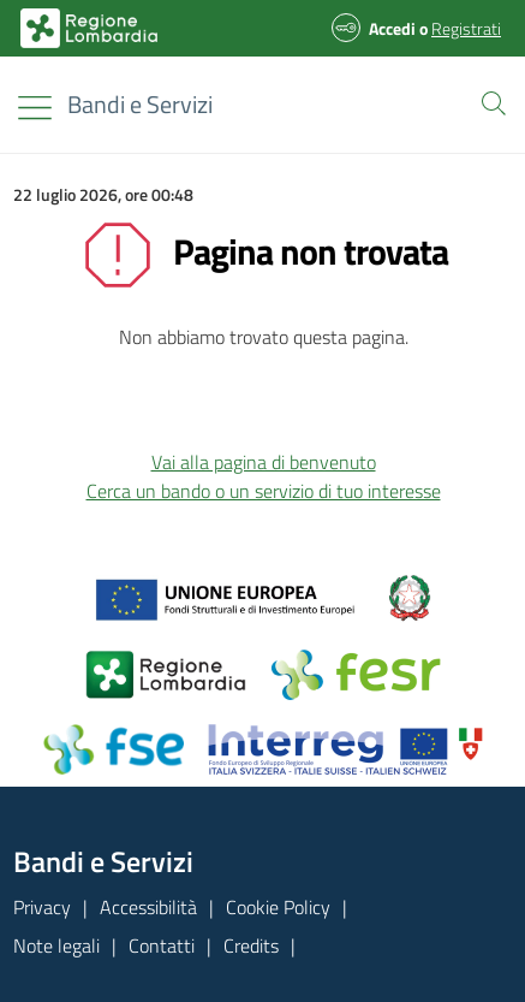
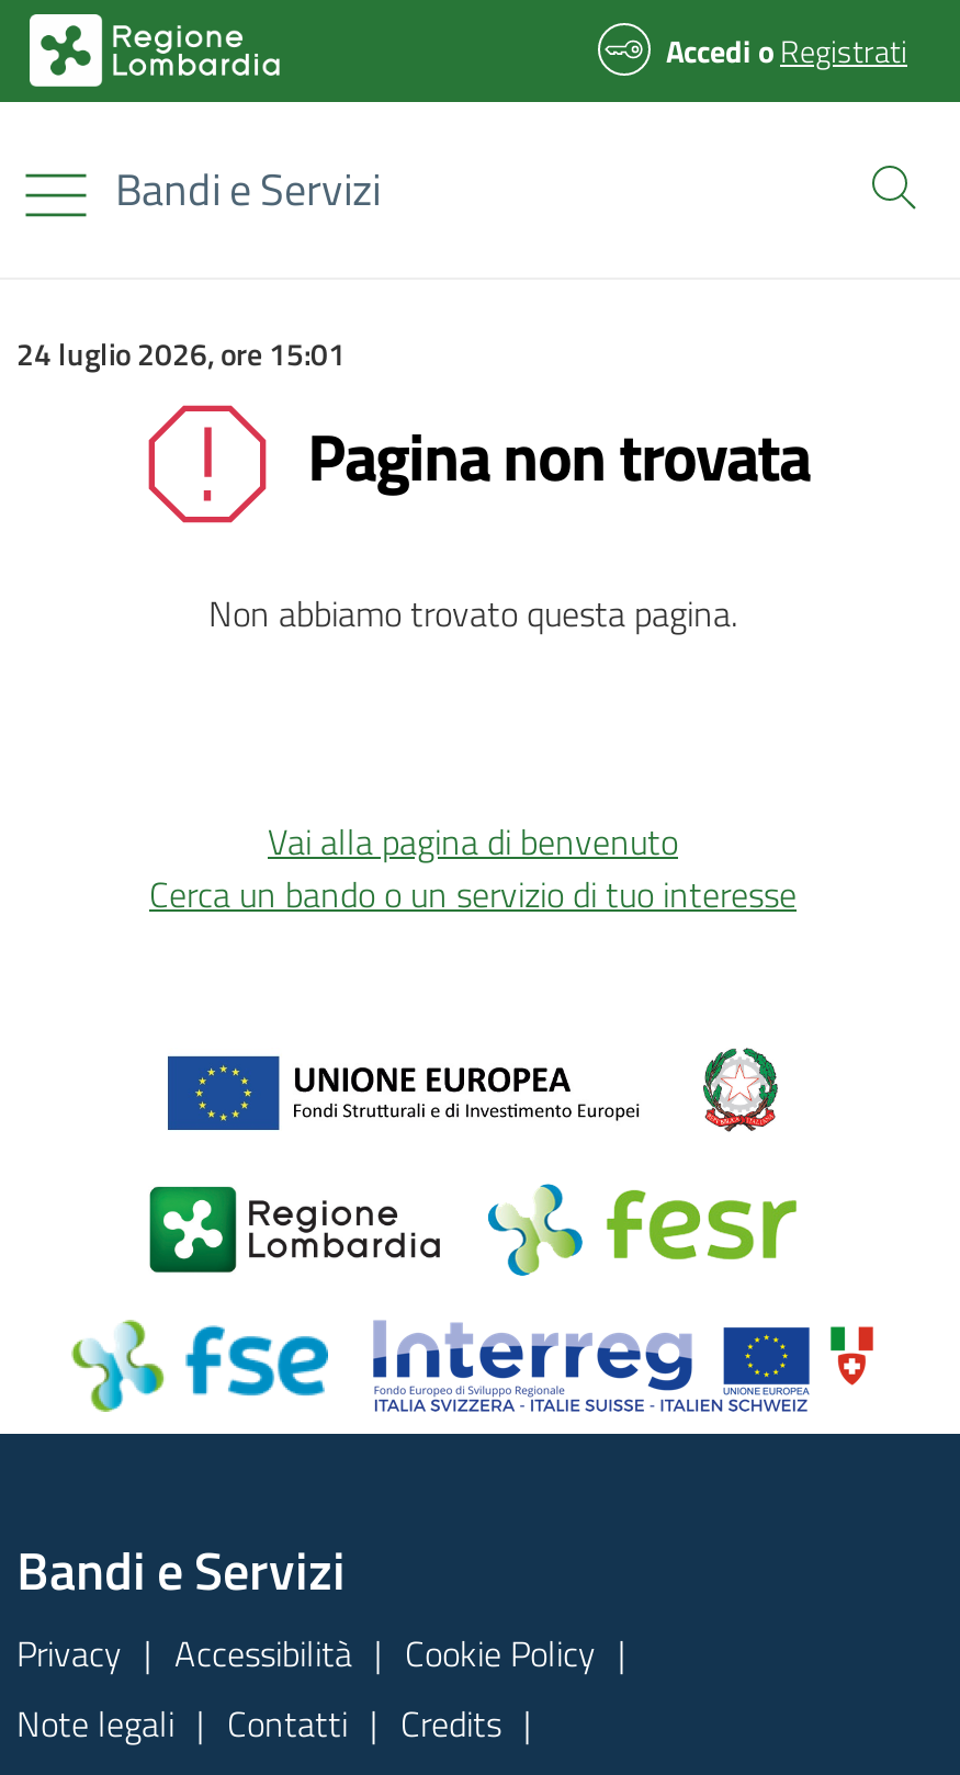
[13,182,193,207] 22 luglio 2026, ore 00:48 -> [16,330,346,376] 24 luglio 2026, ore 15:01

